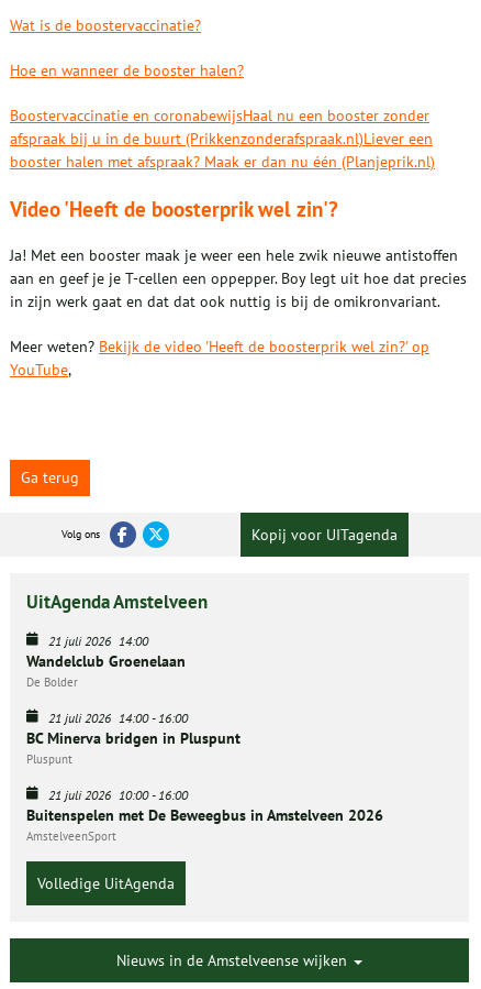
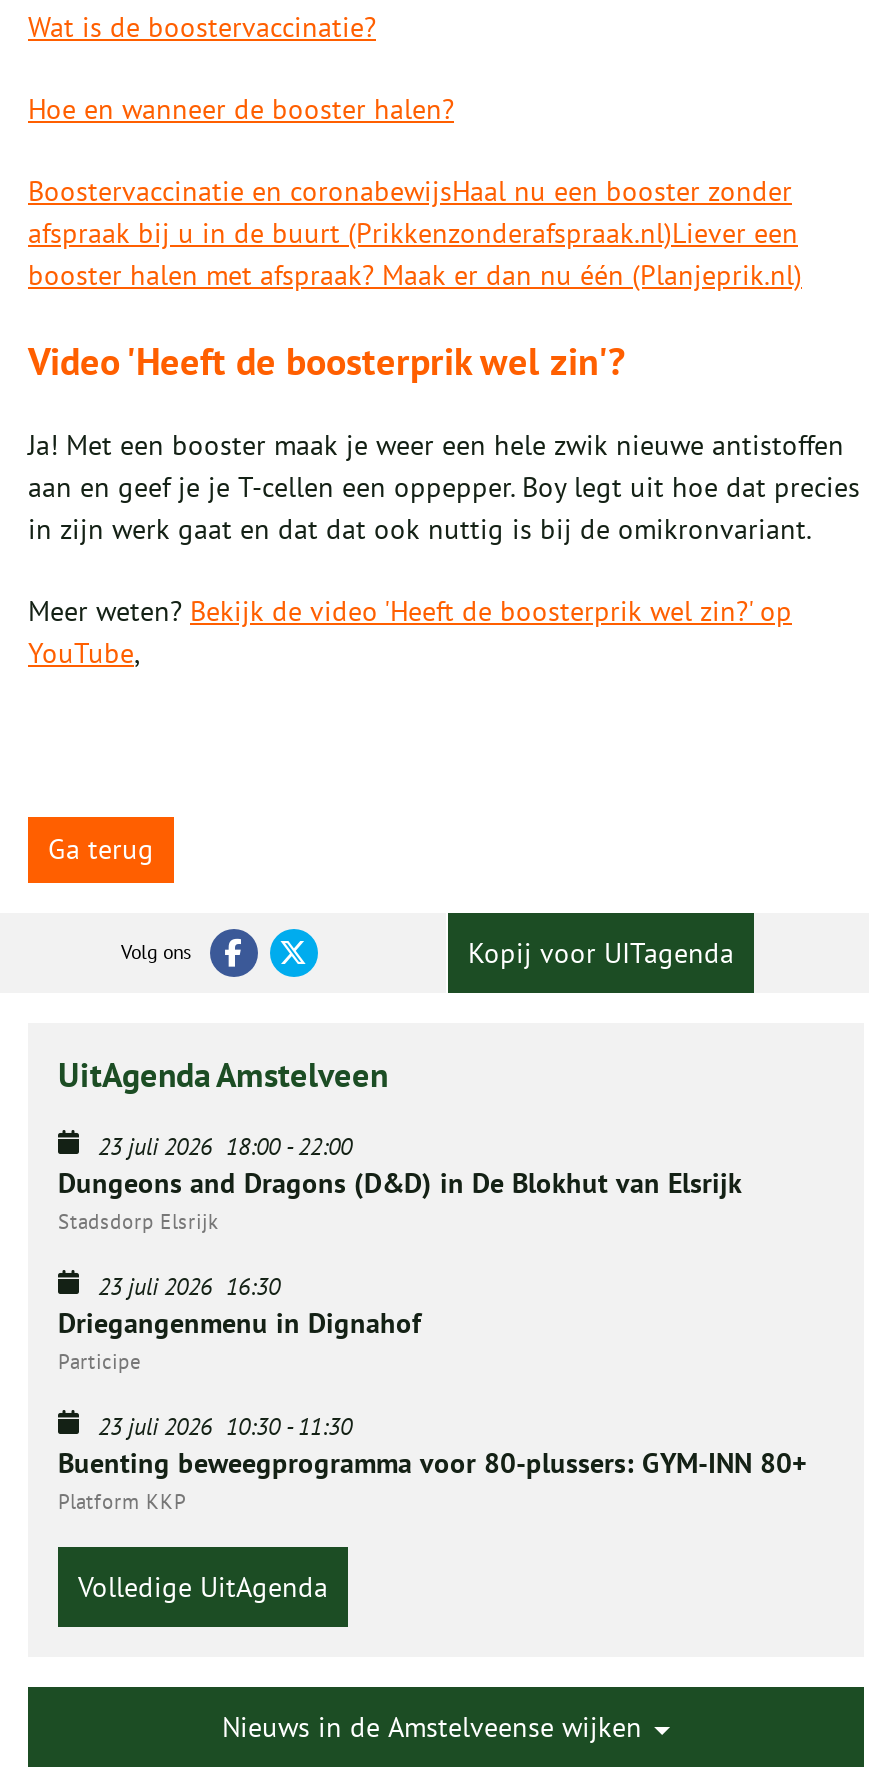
[26,633,186,690] 21 juli 2026 14:00 | Wandelclub Groenelaan | De Bolder -> [58,1131,742,1235] 23 juli 2026 18:00 - 22:00 | Dungeons and Dragons (D&D) in De Blokhut van Elsrijk | Stadsdorp Elsrijk
[26,710,240,767] 21 juli 2026 14:00 - 16:00 | BC Minerva bridgen in Pluspunt | Pluspunt -> [58,1271,422,1375] 23 juli 2026 16:30 | Driegangenmenu in Dignahof | Participe
[26,787,383,844] 21 juli 2026 10:00 - 16:00 | Buitenspelen met De Beweegbus in Amstelveen 2026 | AmstelveenSport -> [58,1411,806,1515] 23 juli 2026 10:30 - 11:30 | Buenting beweegprogramma voor 80-plussers: GYM-INN 80+ | Platform KKP

